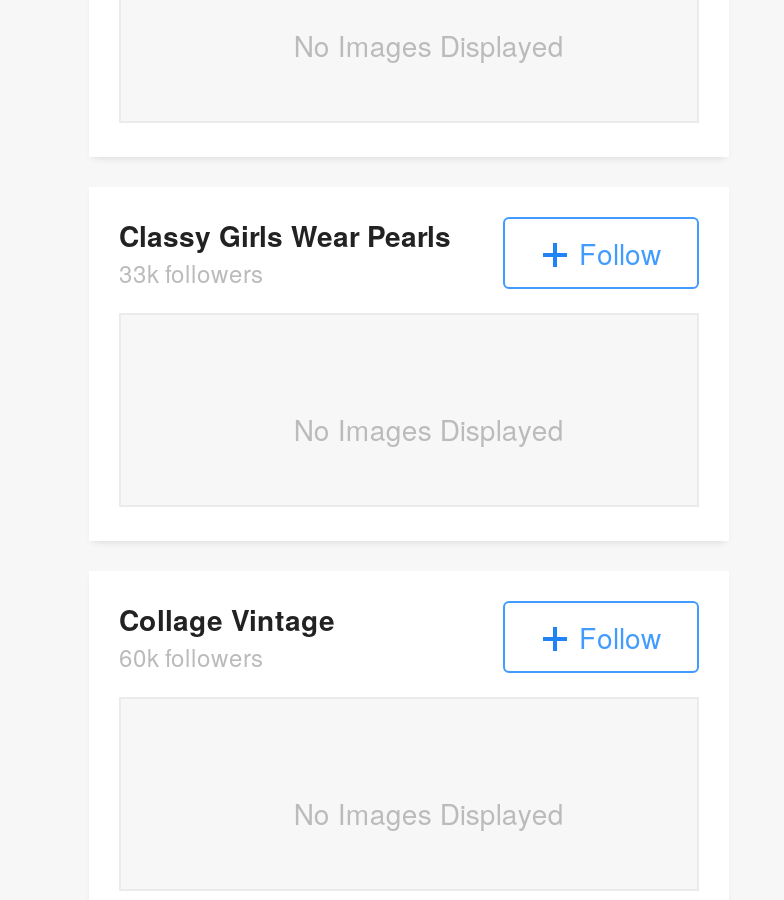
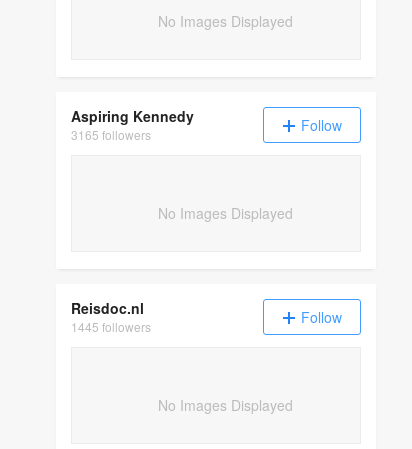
[119,215,451,289] Classy Girls Wear Pearls | 33k followers -> [71,106,194,143] Aspiring Kennedy | 3165 followers
[119,599,335,673] Collage Vintage | 60k followers -> [71,298,151,335] Reisdoc.nl | 1445 followers

